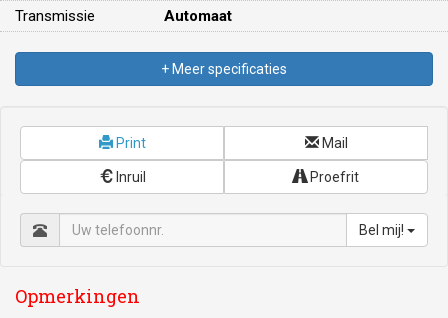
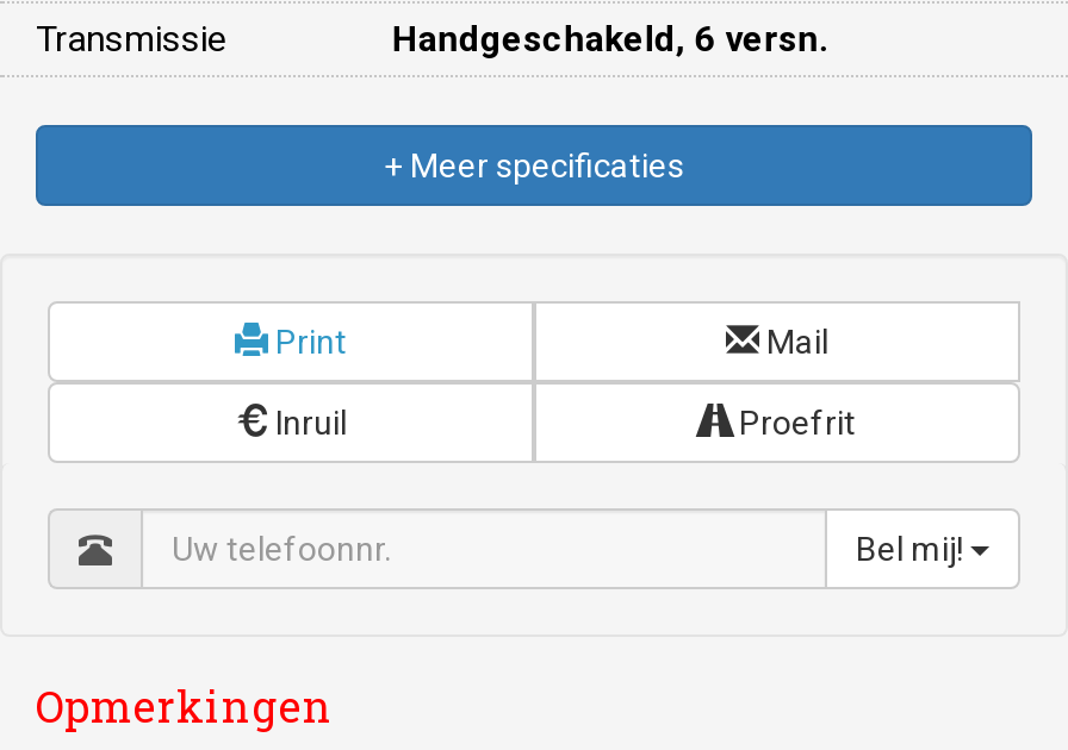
[164,7,232,25] Automaat -> [392,17,828,60] Handgeschakeld, 6 versn.

